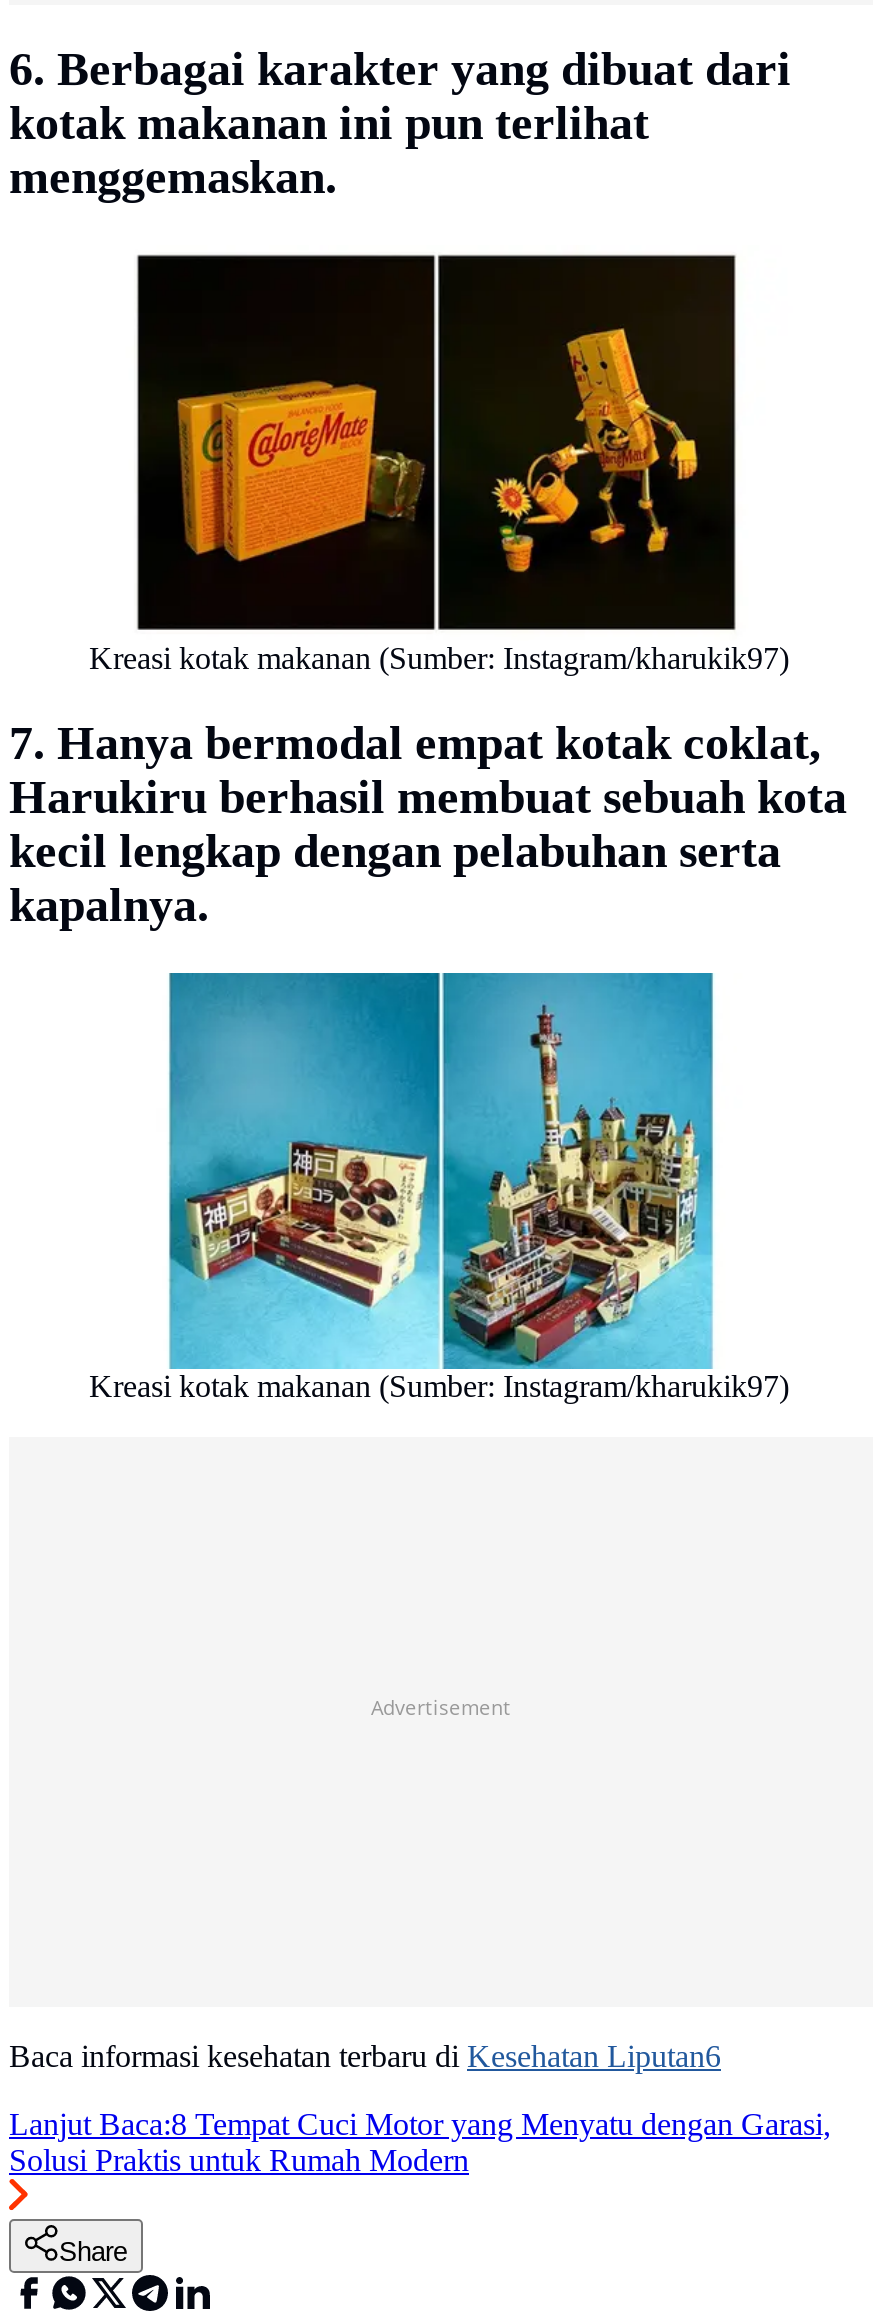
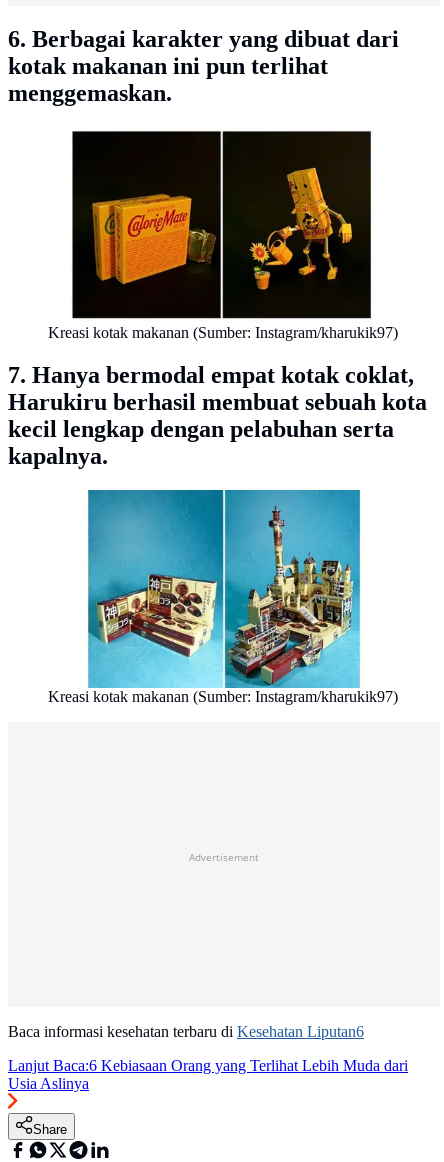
[9,2107,831,2177] Lanjut Baca:8 Tempat Cuci Motor yang Menyatu dengan Garasi, | Solusi Praktis untuk Rumah Modern -> [8,1057,408,1092] Lanjut Baca:6 Kebiasaan Orang yang Terlihat Lebih Muda dari | Usia Aslinya

